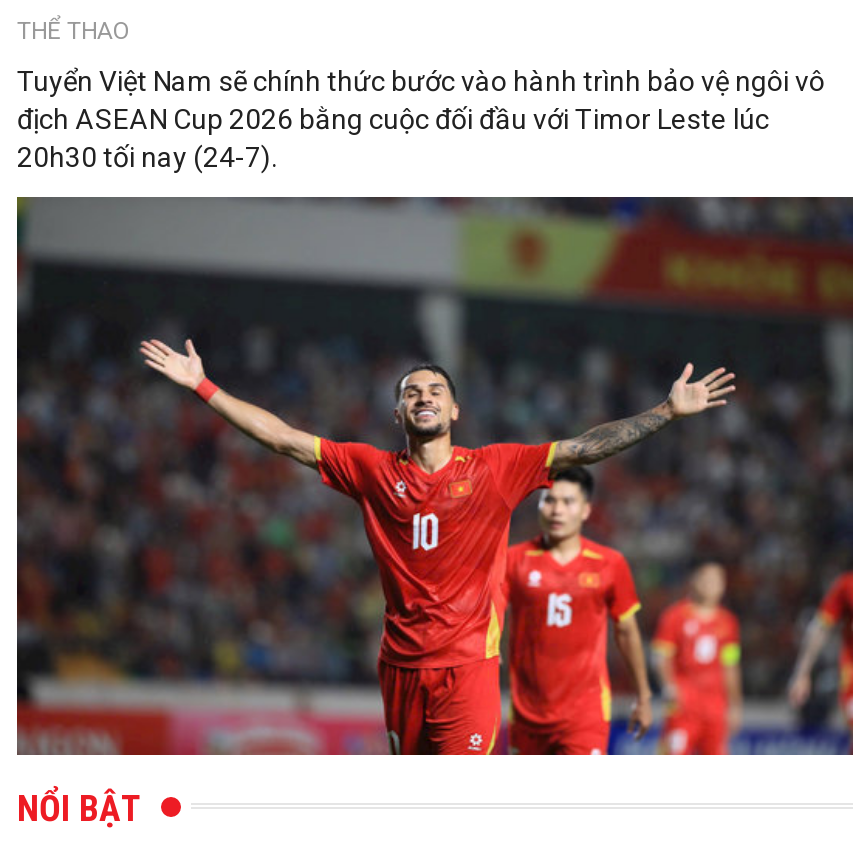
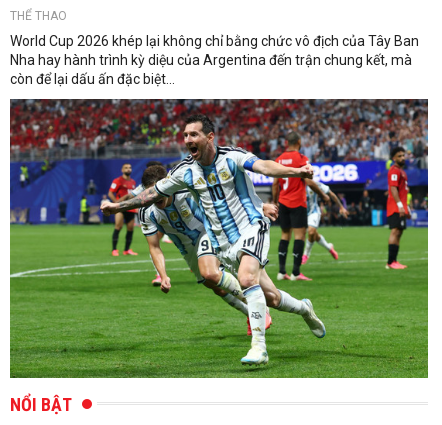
[17,65,825,173] Tuyển Việt Nam sẽ chính thức bước vào hành trình bảo vệ ngôi vô | địch ASEAN Cup 2026 bằng cuộc đối đầu với Timor Leste lúc | 20h30 tối nay (24-7). -> [10,33,419,87] World Cup 2026 khép lại không chỉ bằng chức vô địch của Tây Ban | Nha hay hành trình kỳ diệu của Argentina đến trận chung kết, mà | còn để lại dấu ấn đặc biệt...
[15,197,855,757] [image] -> [9,99,429,379] [image]

